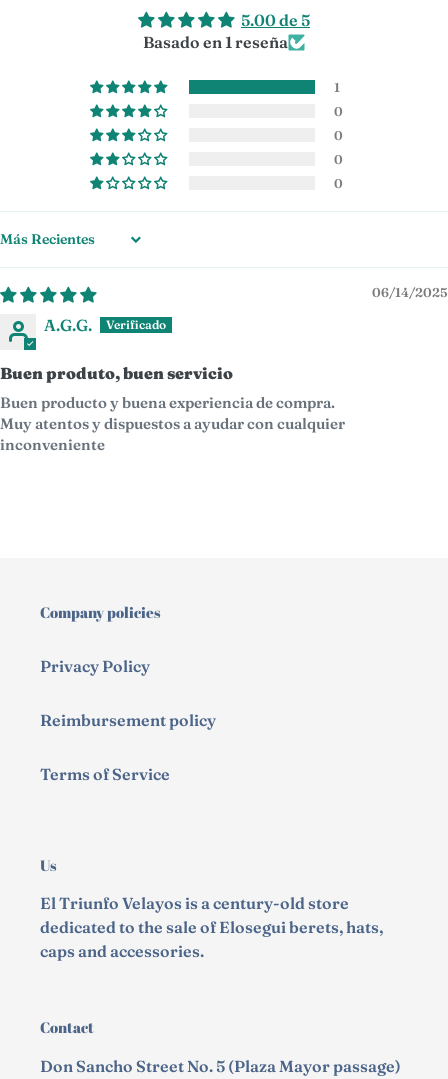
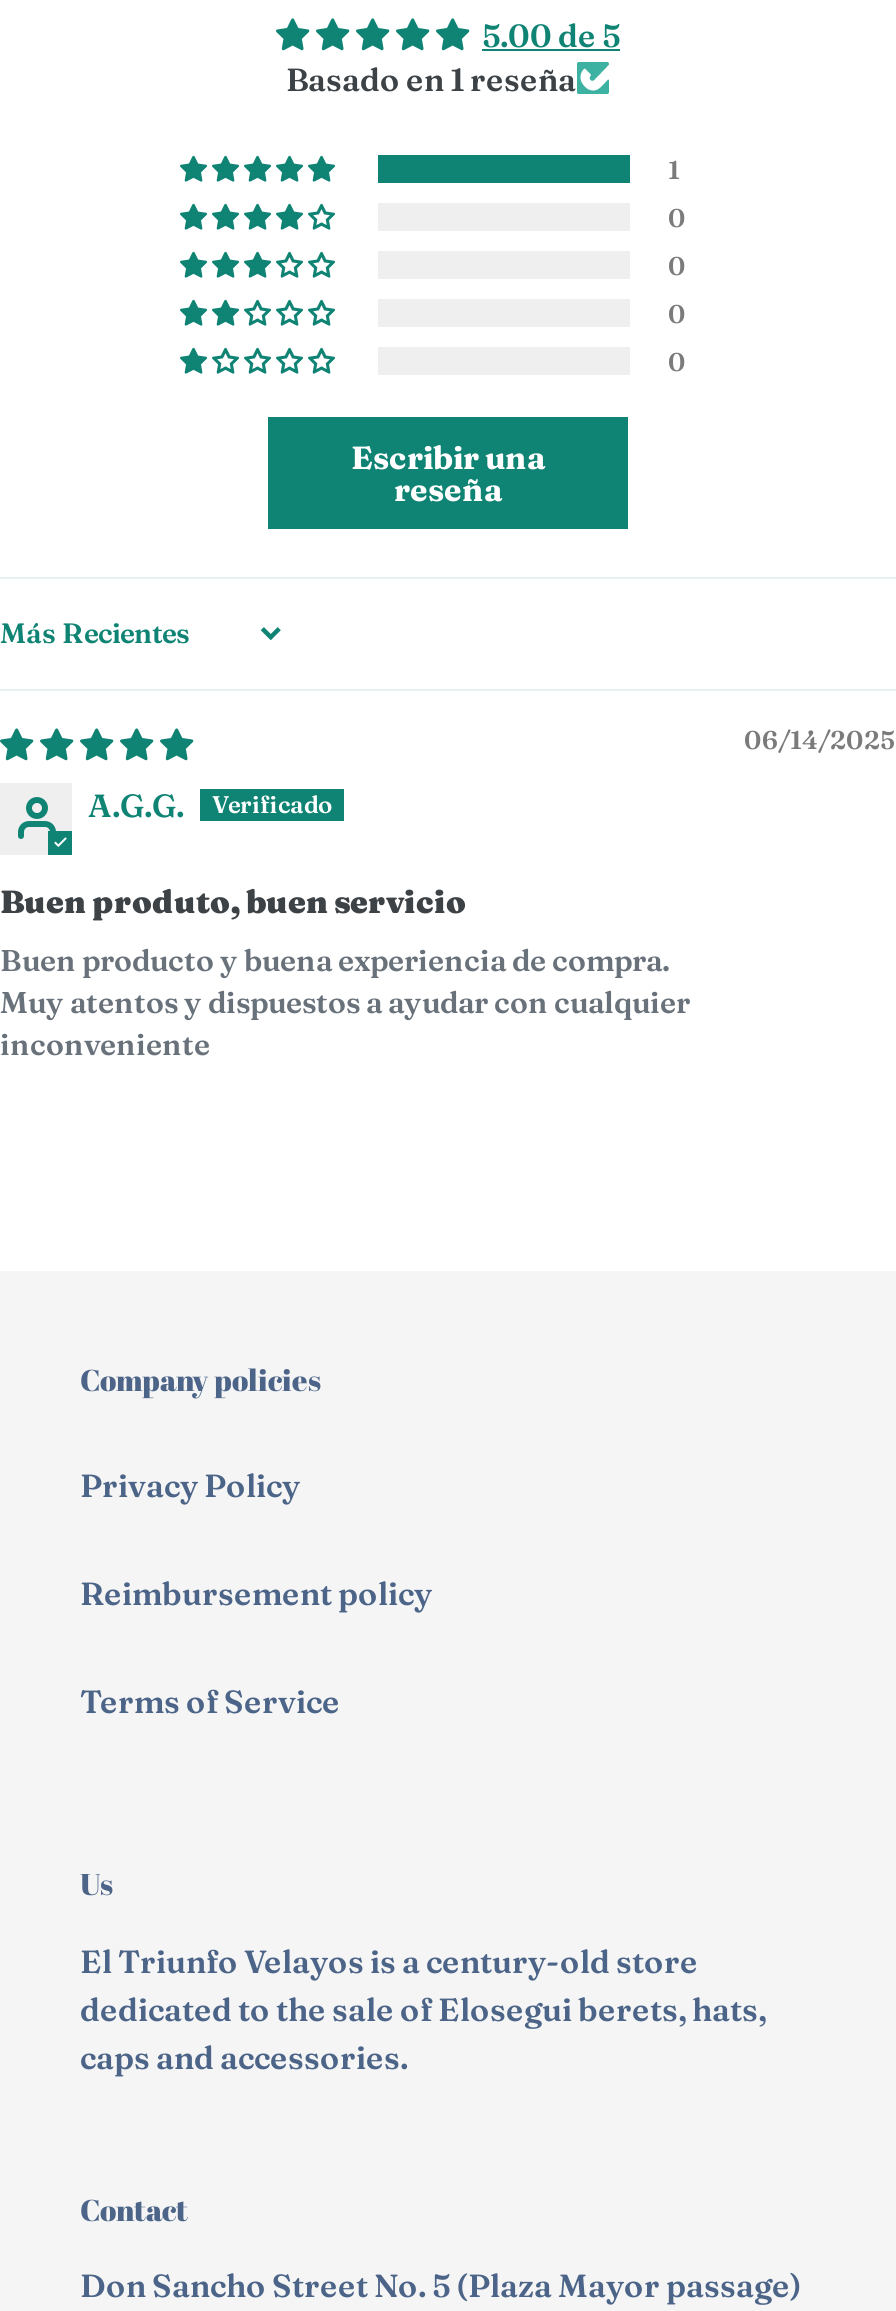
none -> [351,436,545,508] Escribir una | reseña

